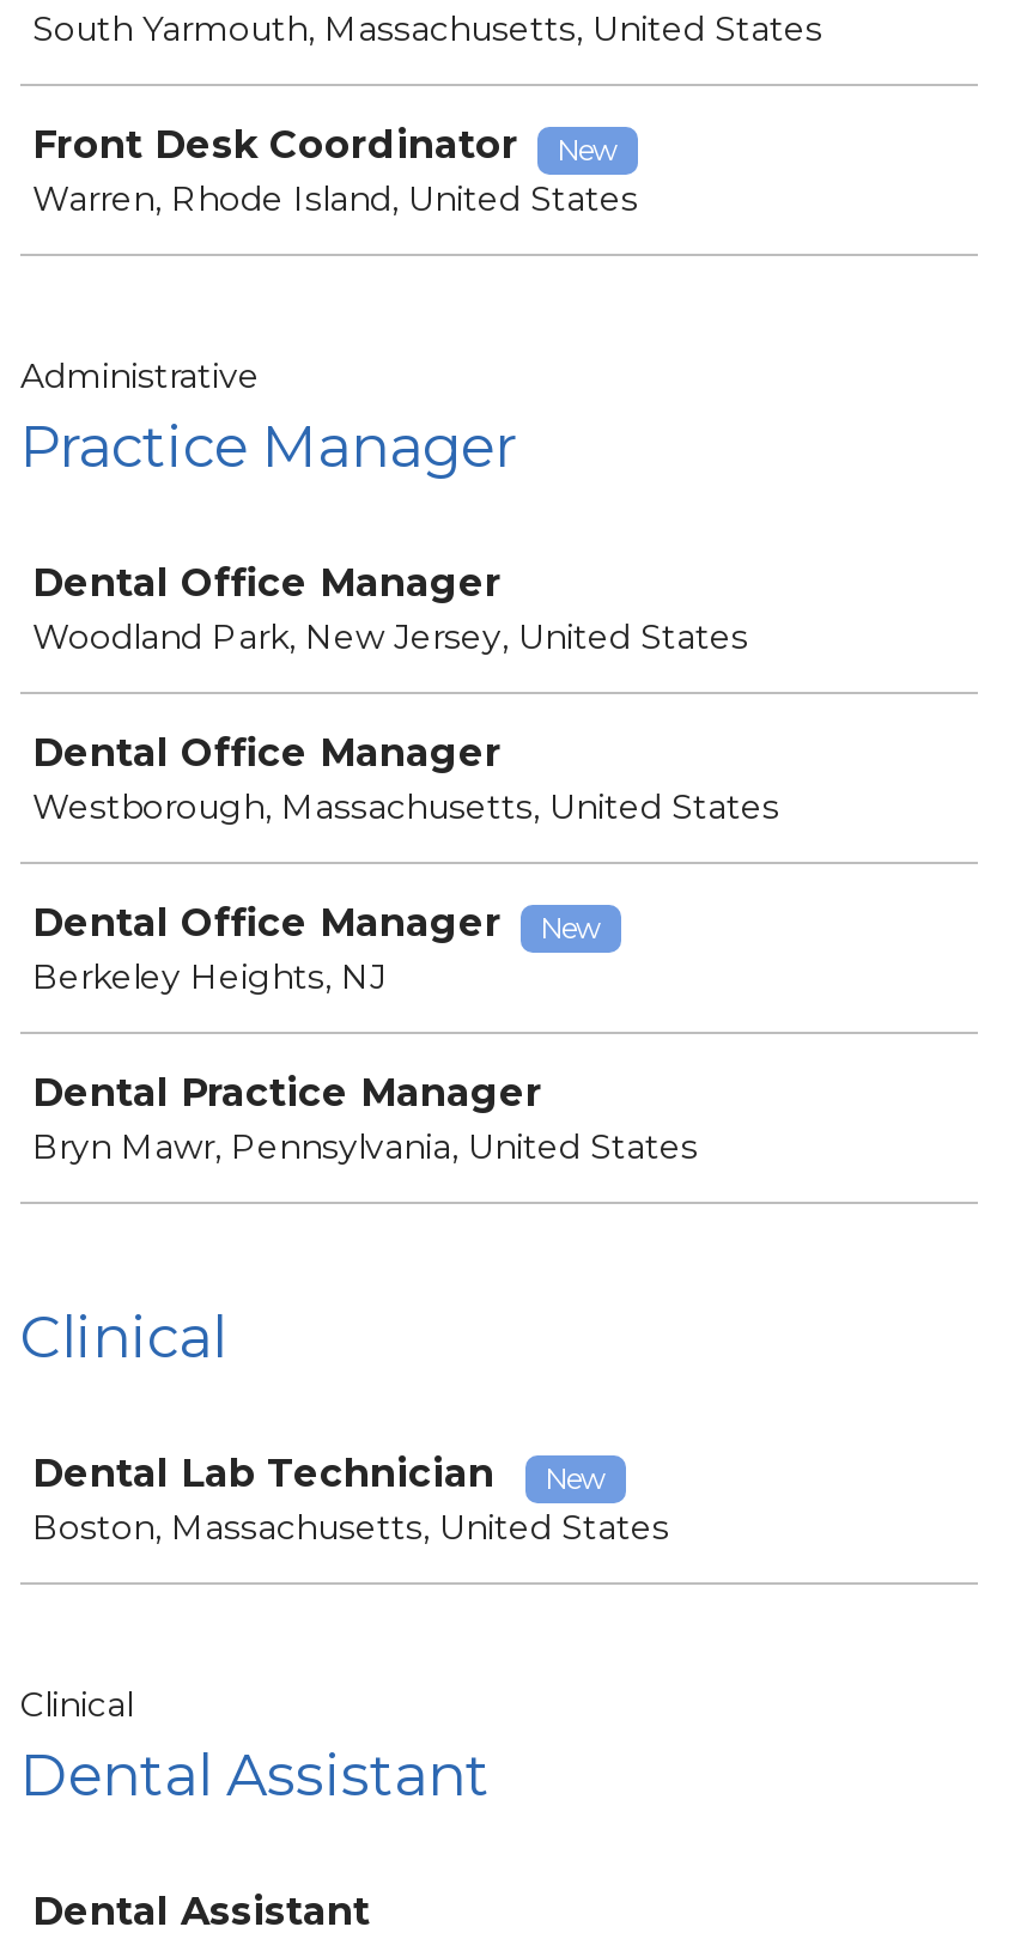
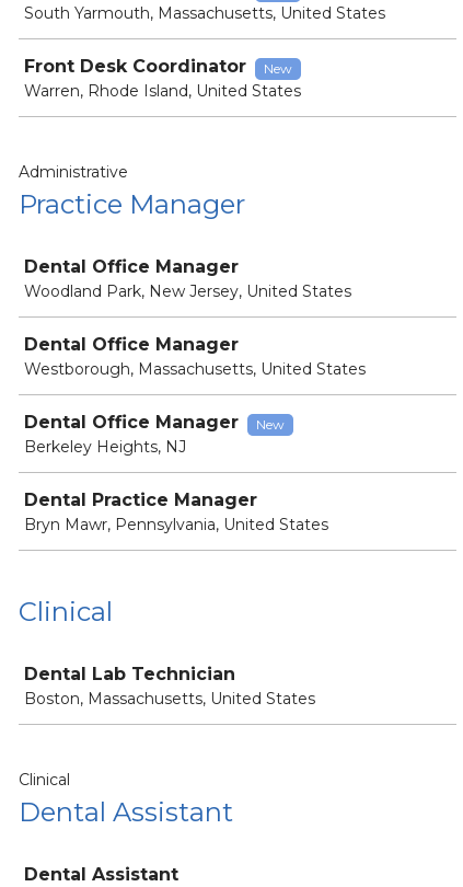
[545,1460,607,1496] New -> none

